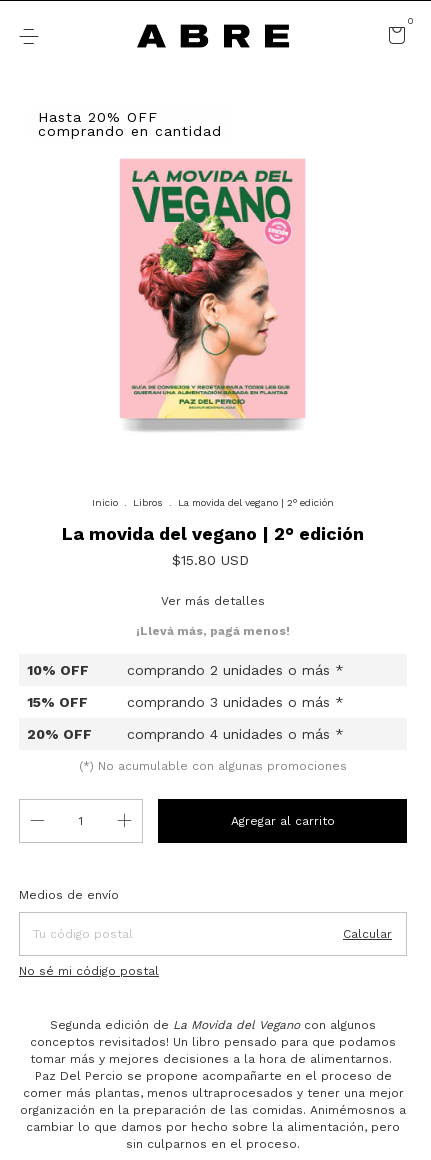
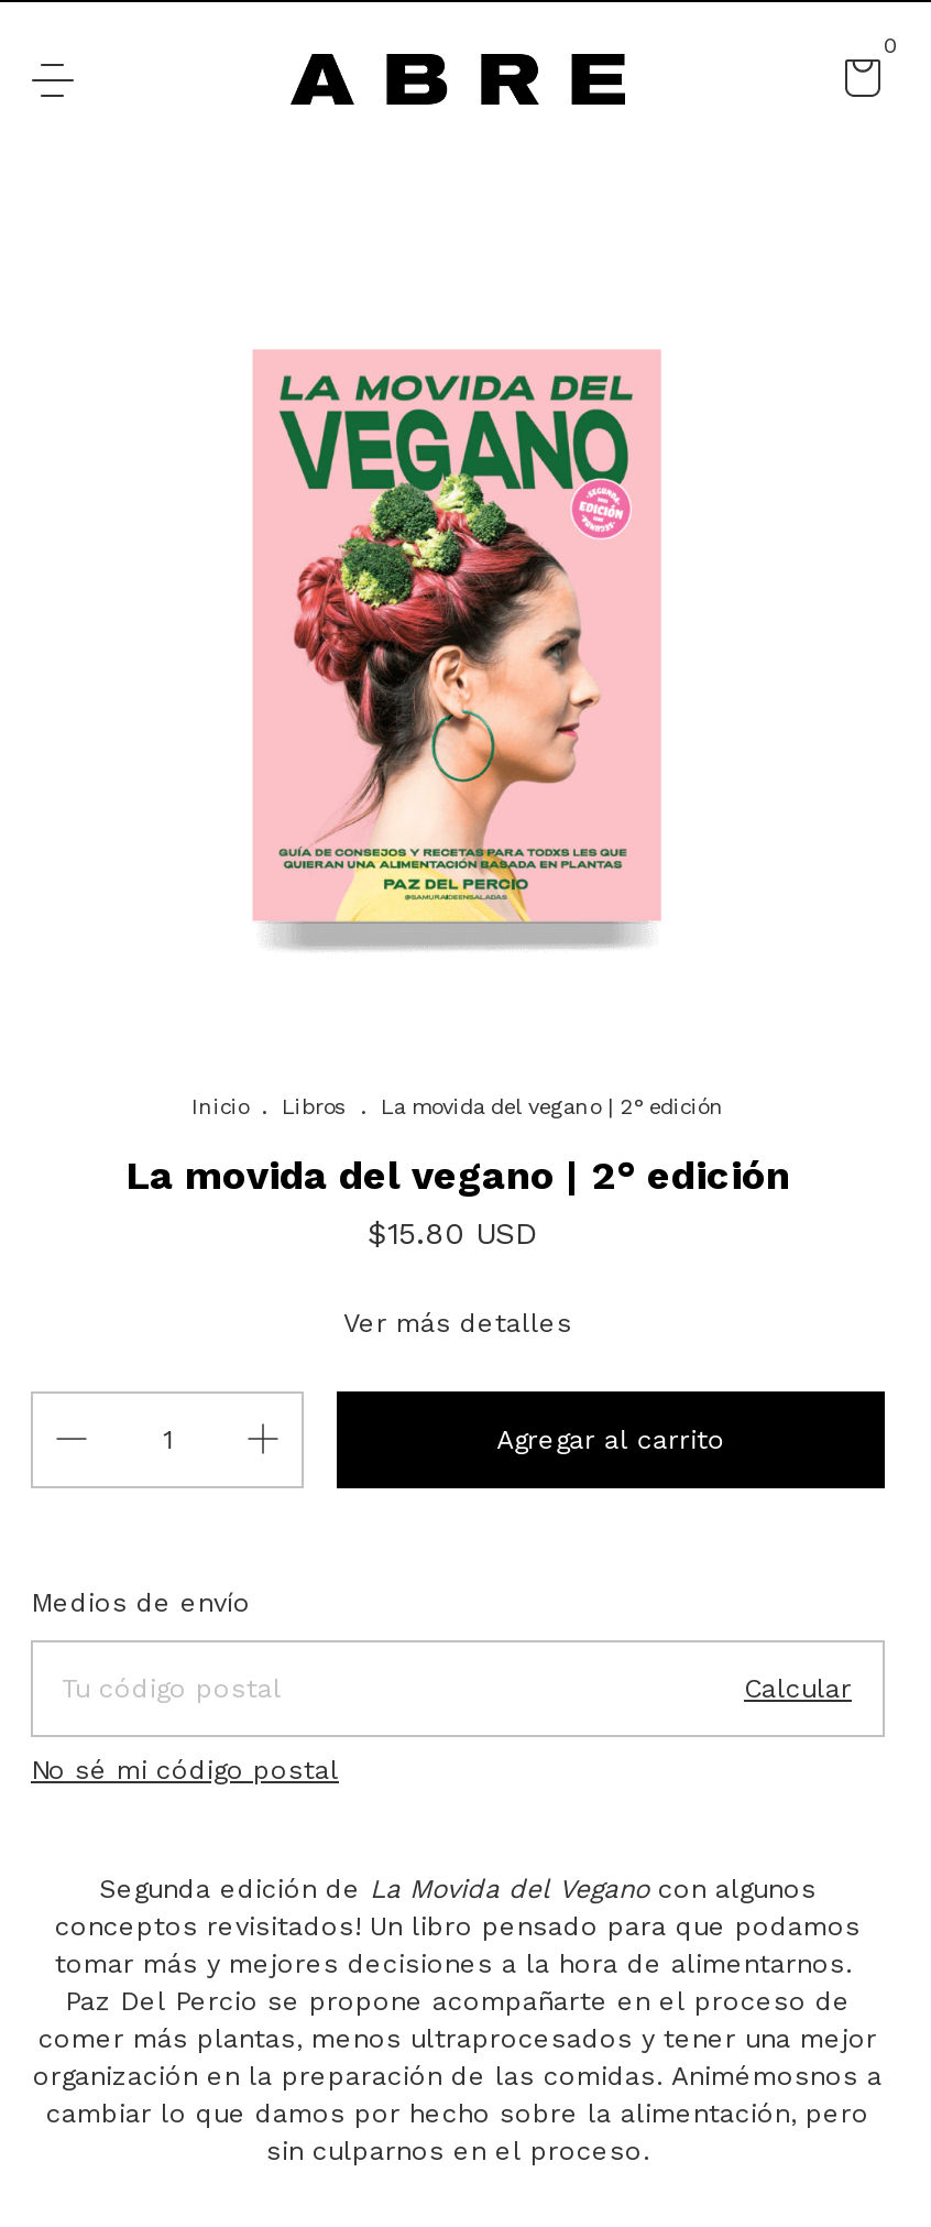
[38,109,222,139] Hasta 20% OFF | comprando en cantidad -> none
[27,624,347,773] ¡Llevá más, pagá menos! | 10% OFF | comprando 2 unidades o más * | 15% OFF | comprando 3 unidades o más * | 20% OFF | comprando 4 unidades o más * | (*) No acumulable con algunas promociones -> none

